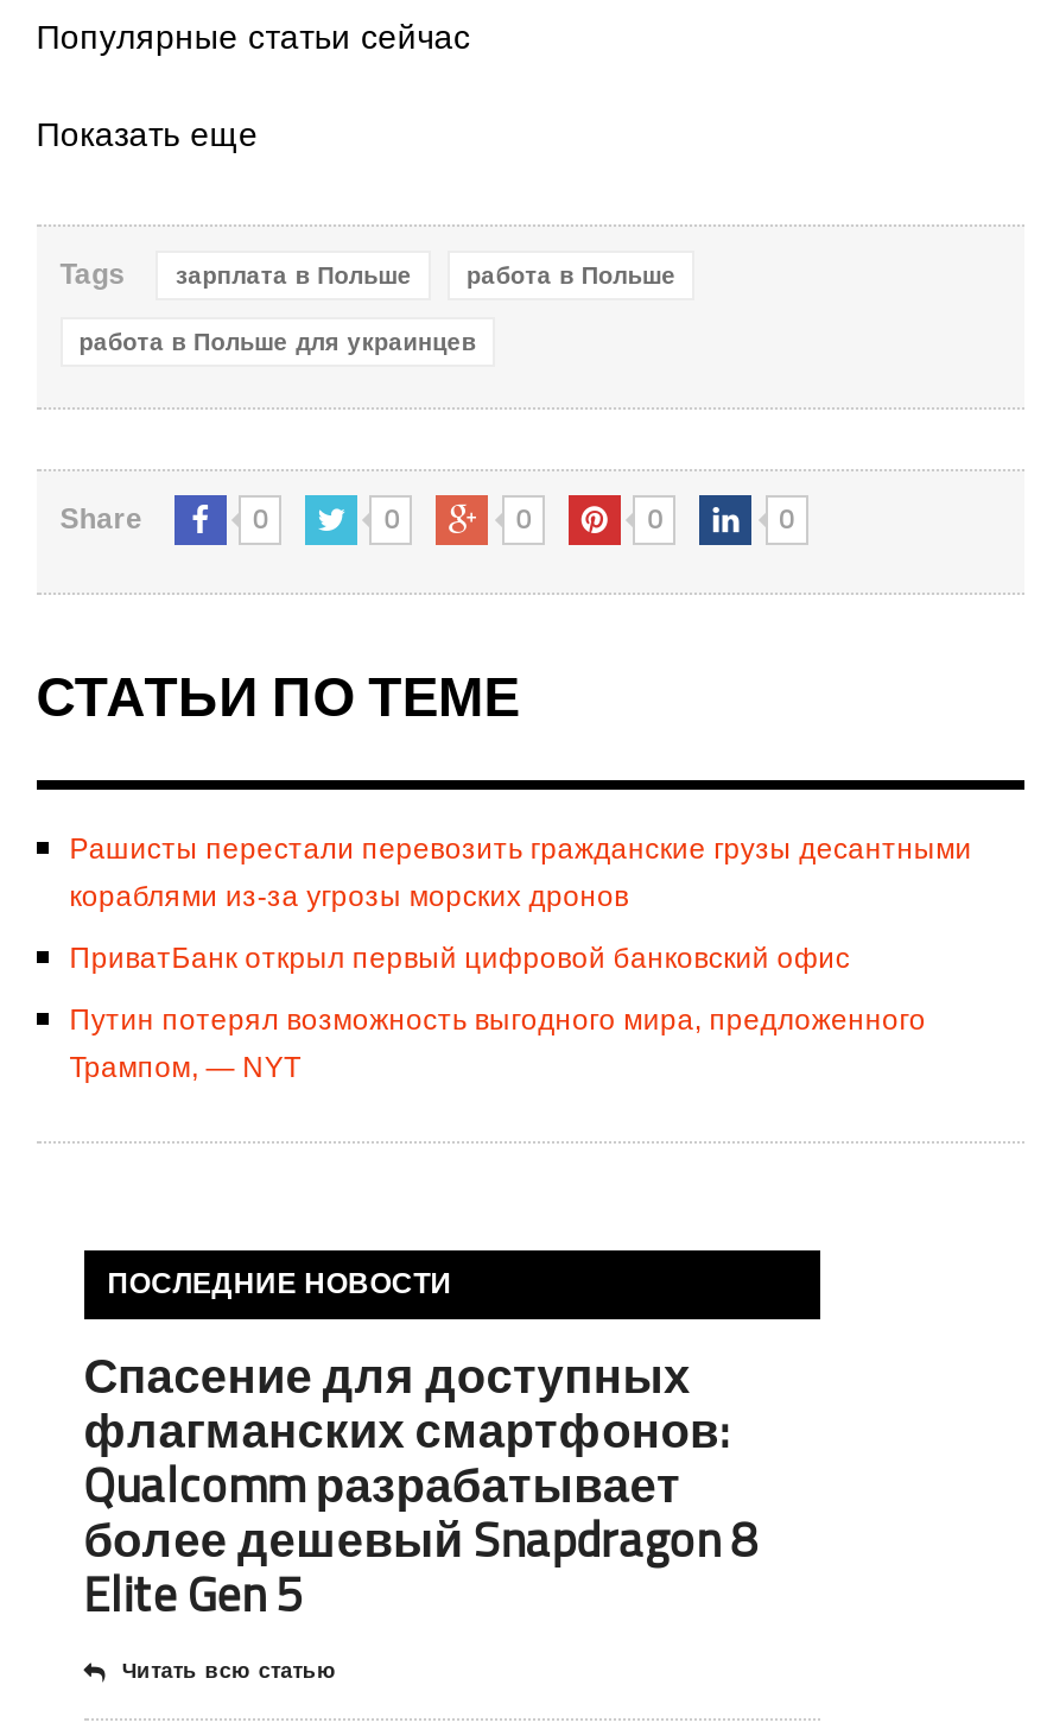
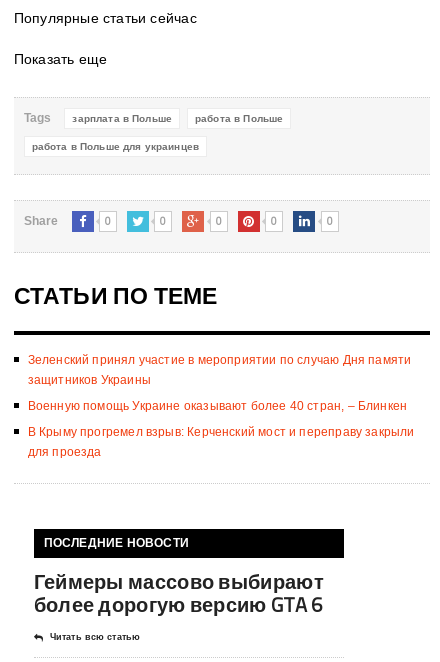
[69,833,972,913] Рашисты перестали перевозить гражданские грузы десантными | кораблями из-за угрозы морских дронов -> [28,353,411,387] Зеленский принял участие в мероприятии по случаю Дня памяти | защитников Украины
[69,942,850,975] ПриватБанк открыл первый цифровой банковский офис -> [28,399,407,413] Военную помощь Украине оказывают более 40 стран, – Блинкен
[69,1004,926,1084] Путин потерял возможность выгодного мира, предложенного | Трампом, — NYT -> [28,425,414,459] В Крыму прогремел взрыв: Керченский мост и переправу закрыли | для проезда
[84,1339,757,1631] Спасение для доступных | флагманских смартфонов: | Qualcomm разрабатывает | более дешевый Snapdragon 8 | Elite Gen 5 -> [34,566,324,620] Геймеры массово выбирают | более дорогую версию GTA 6

